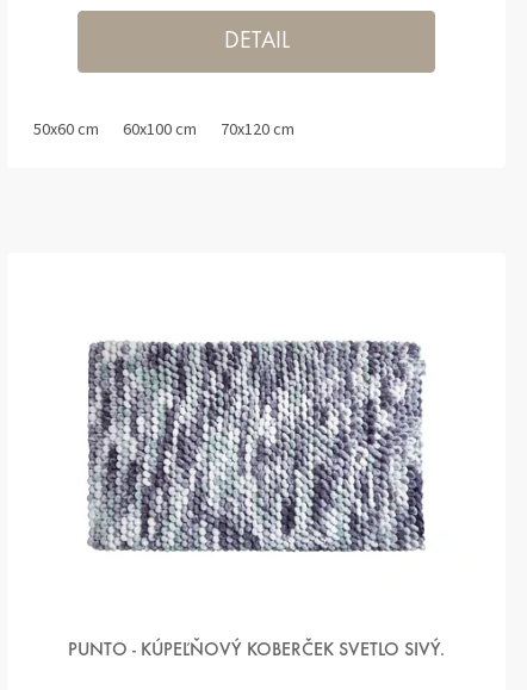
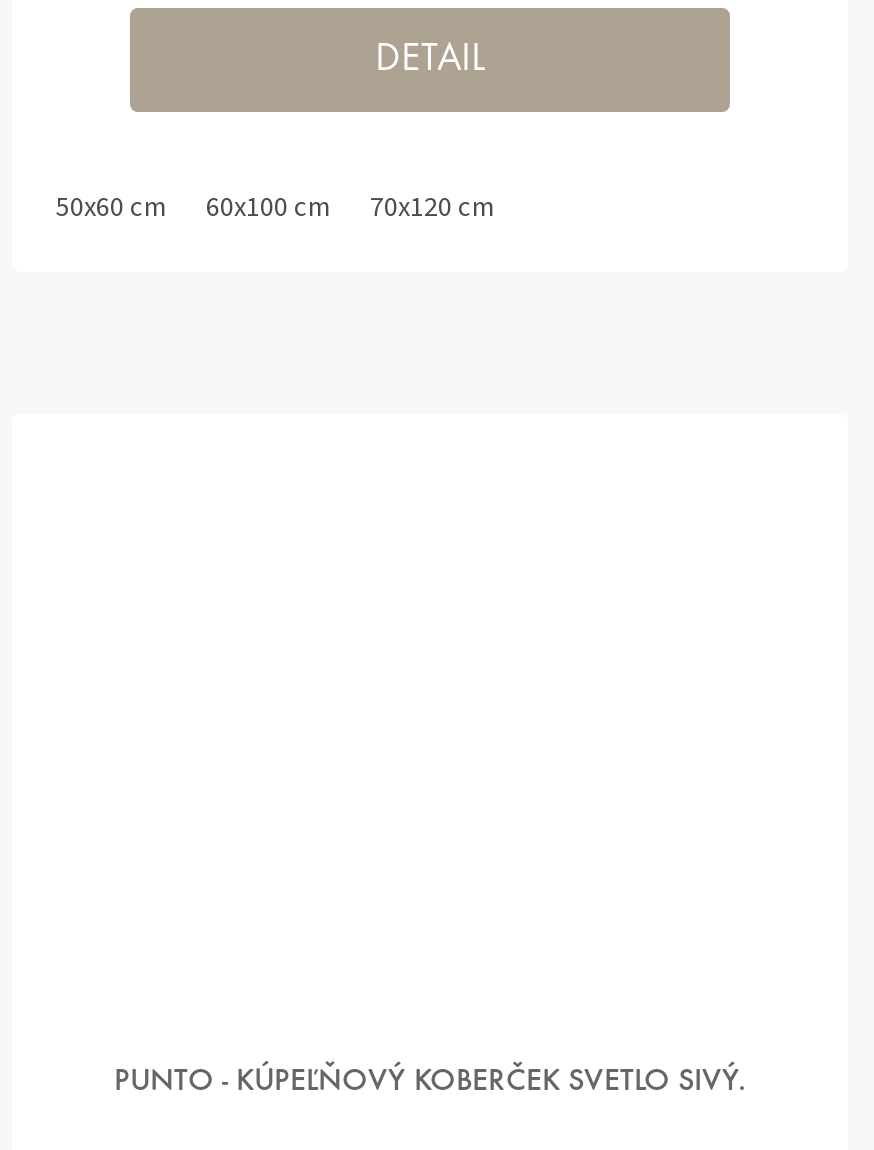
[86,340,427,553] [image] -> none

